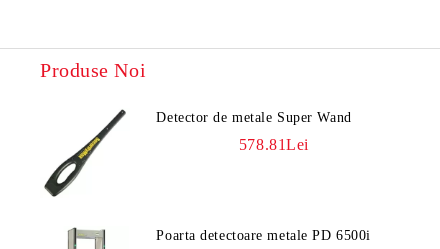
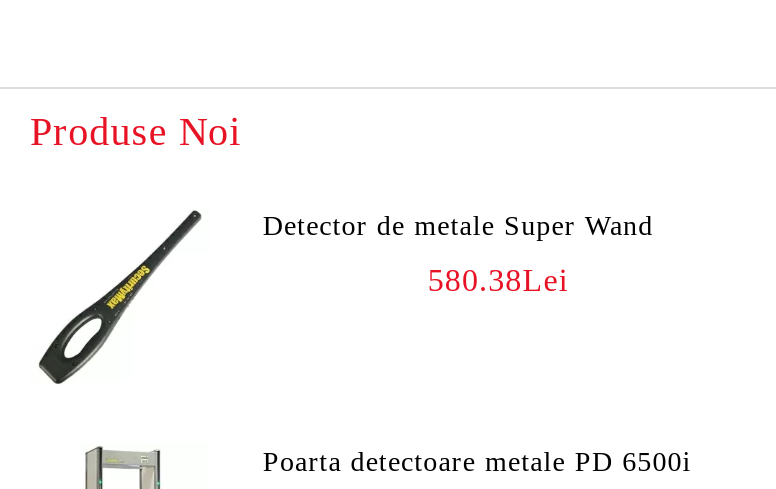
[239,136,309,153] 578.81Lei -> [428,263,568,297] 580.38Lei

